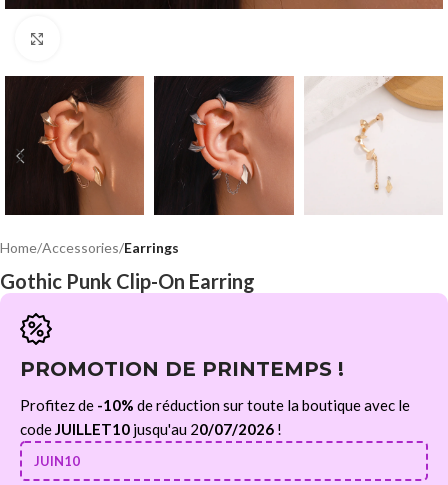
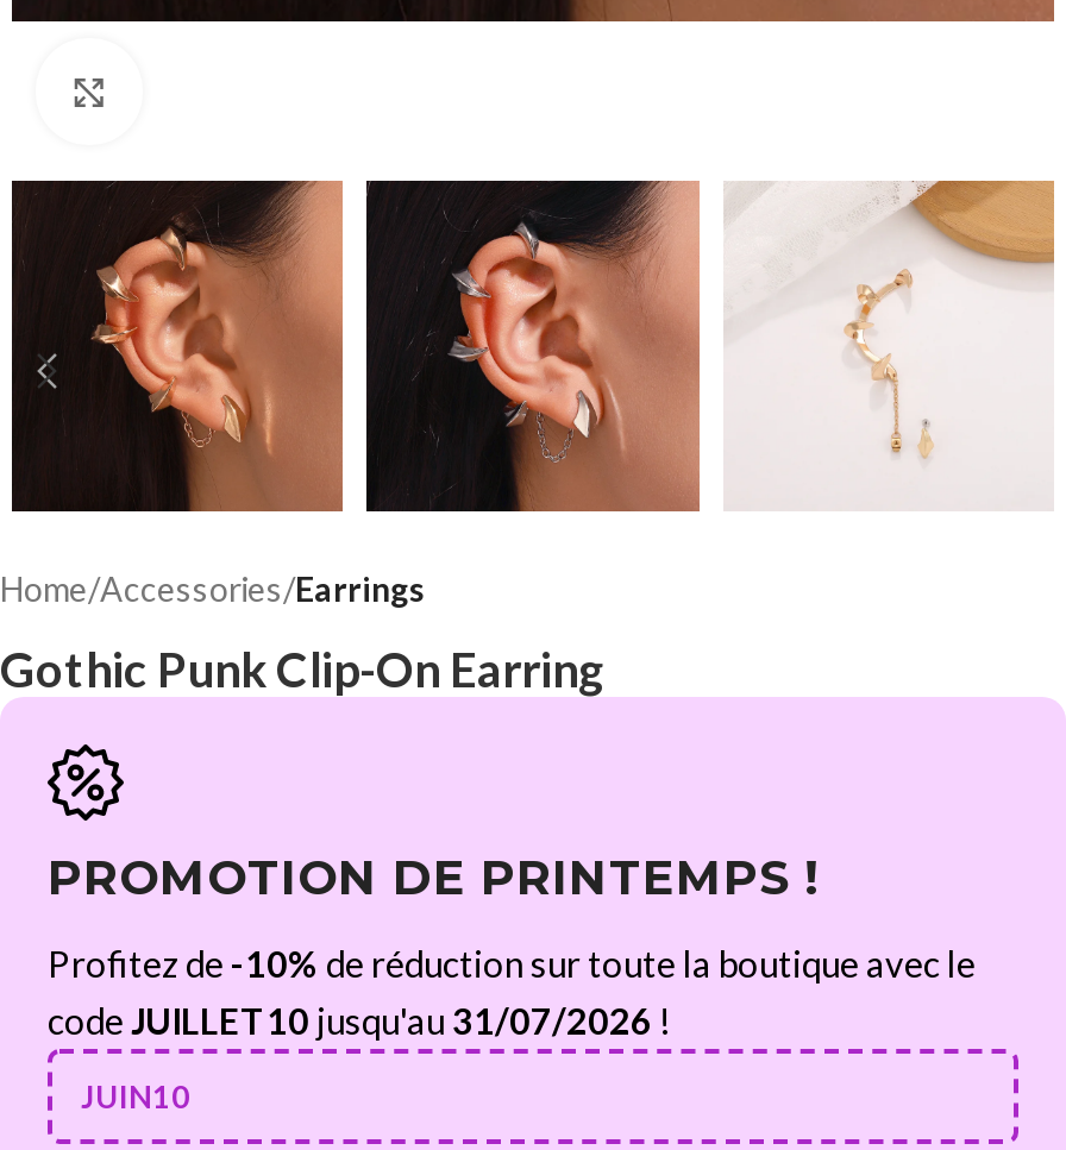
[20,420,282,438] code JUILLET10 jusqu'au 2 0/07/2026! -> [48,998,671,1041] code JUILLET10 jusqu'au 31/07/2026!

